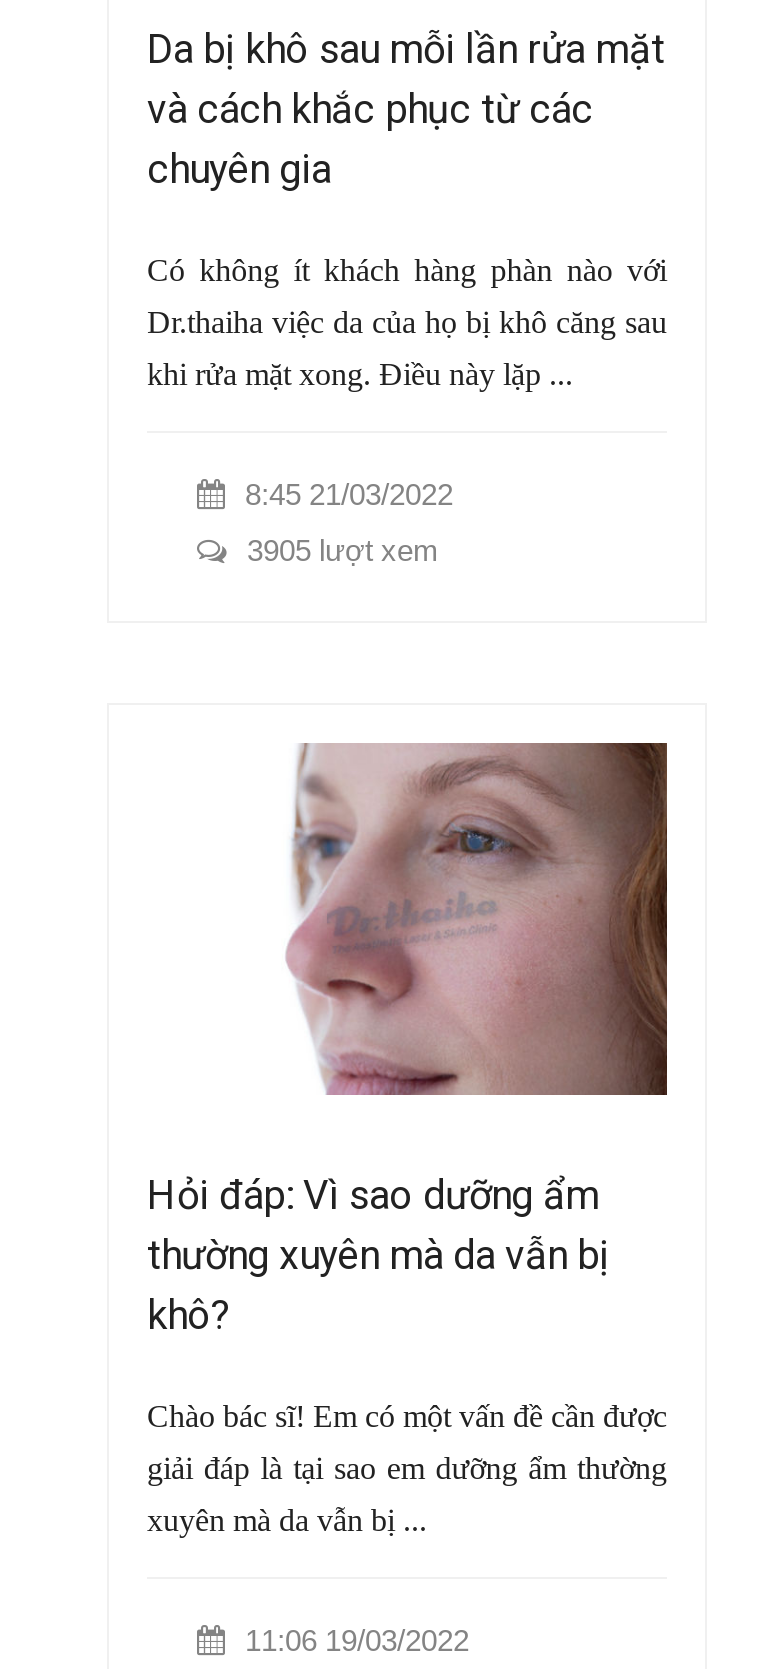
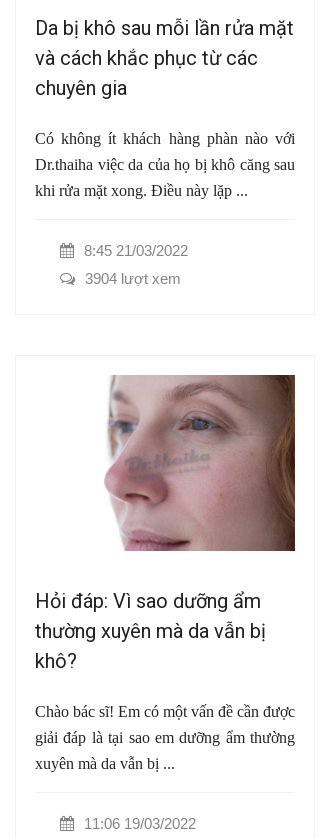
[247,534,439,568] 3905 lượt xem -> [85,270,181,287] 3904 lượt xem

